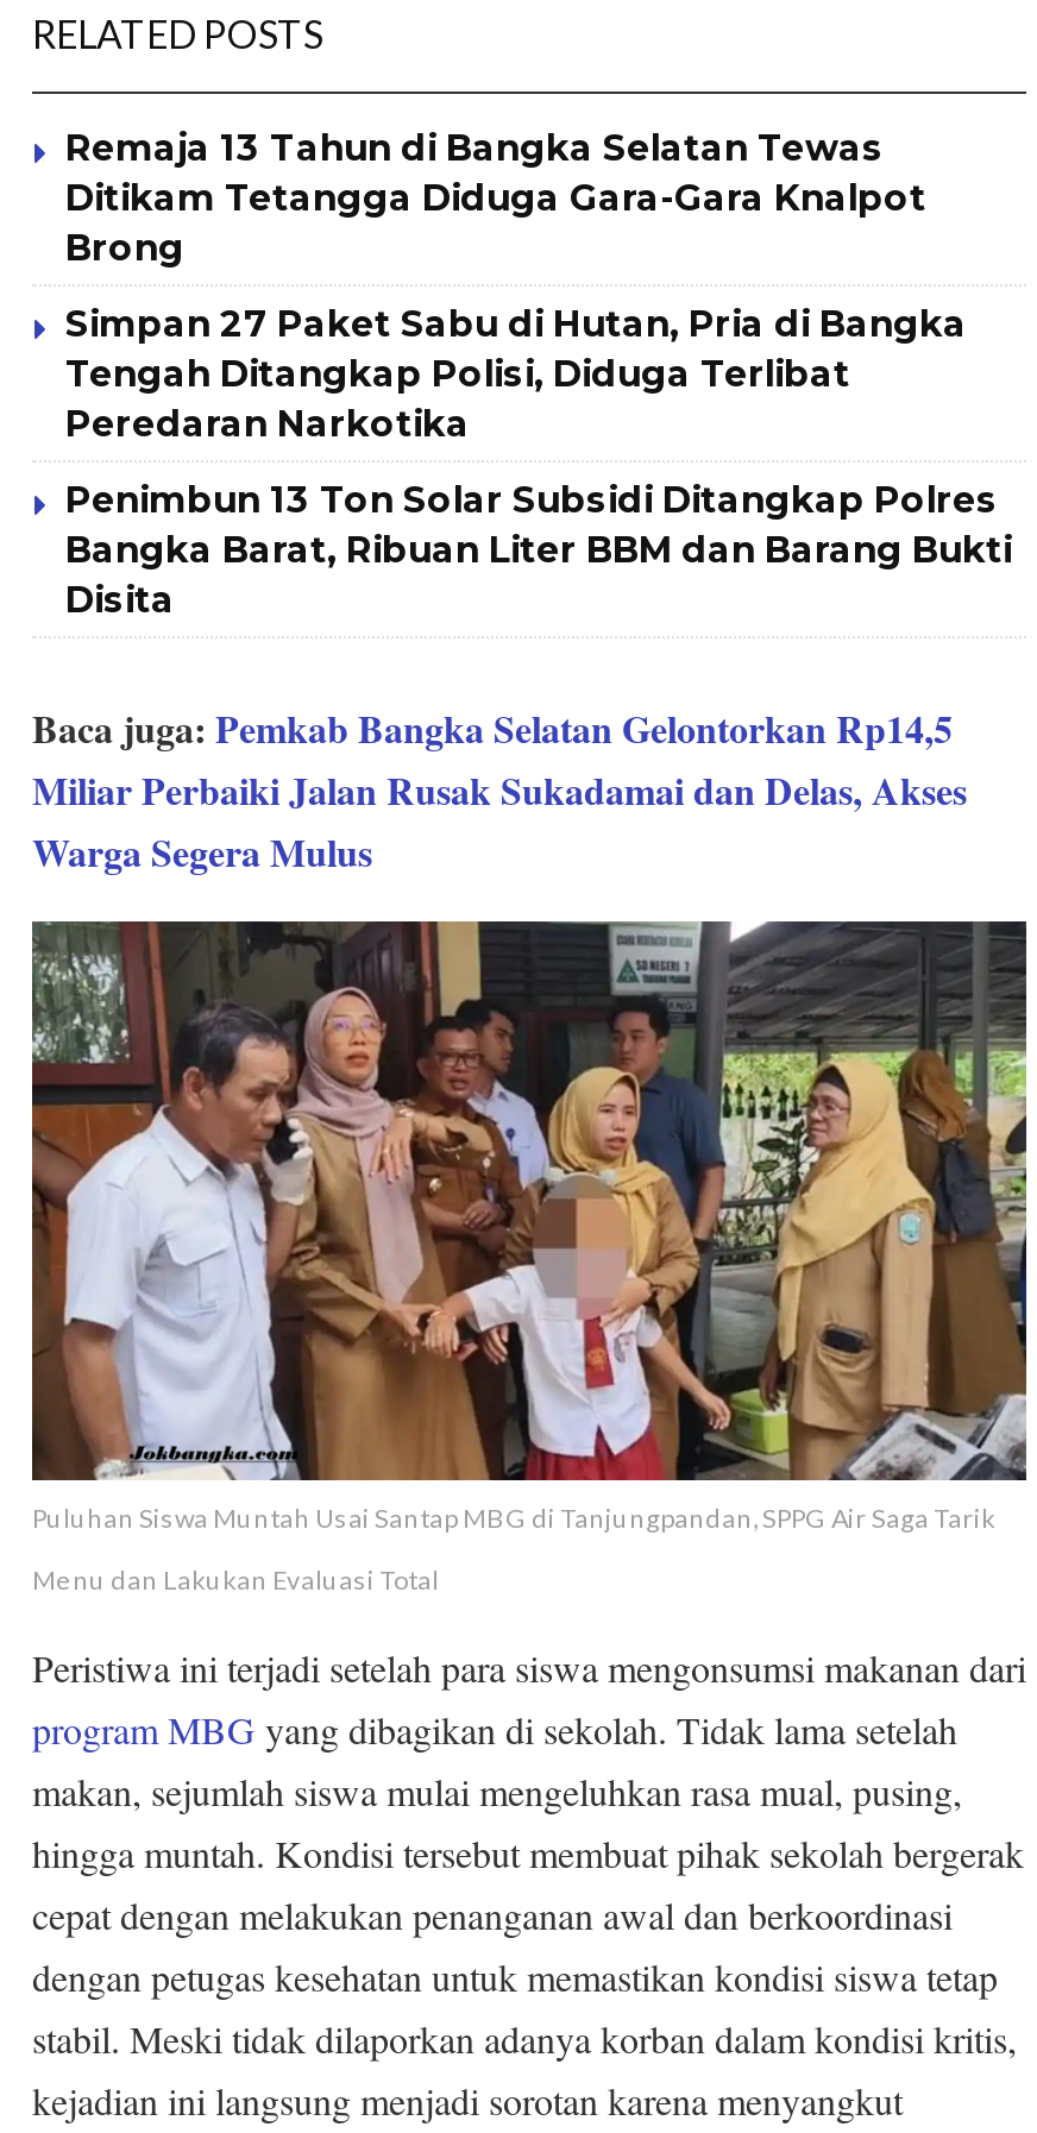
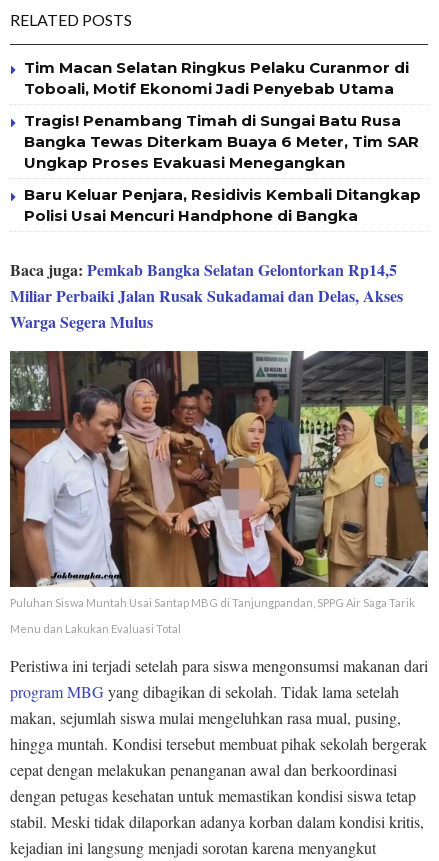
[65,126,926,271] Remaja 13 Tahun di Bangka Selatan Tewas | Ditikam Tetangga Diduga Gara-Gara Knalpot | Brong -> [24,58,409,98] Tim Macan Selatan Ringkus Pelaku Curanmor di | Toboali, Motif Ekonomi Jadi Penyebab Utama
[65,302,967,447] Simpan 27 Paket Sabu di Hutan, Pria di Bangka | Tengah Ditangkap Polisi, Diduga Terlibat | Peredaran Narkotika -> [24,111,419,172] Tragis! Penambang Timah di Sungai Batu Rusa | Bangka Tewas Diterkam Buaya 6 Meter, Tim SAR | Ungkap Proses Evakuasi Menegangkan
[65,477,1012,623] Penimbun 13 Ton Solar Subsidi Ditangkap Polres | Bangka Barat, Ribuan Liter BBM dan Barang Bukti | Disita -> [24,185,421,225] Baru Keluar Penjara, Residivis Kembali Ditangkap | Polisi Usai Mencuri Handphone di Bangka

